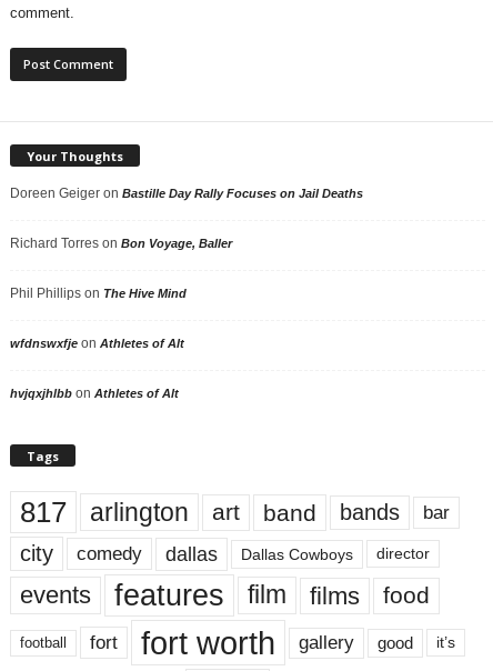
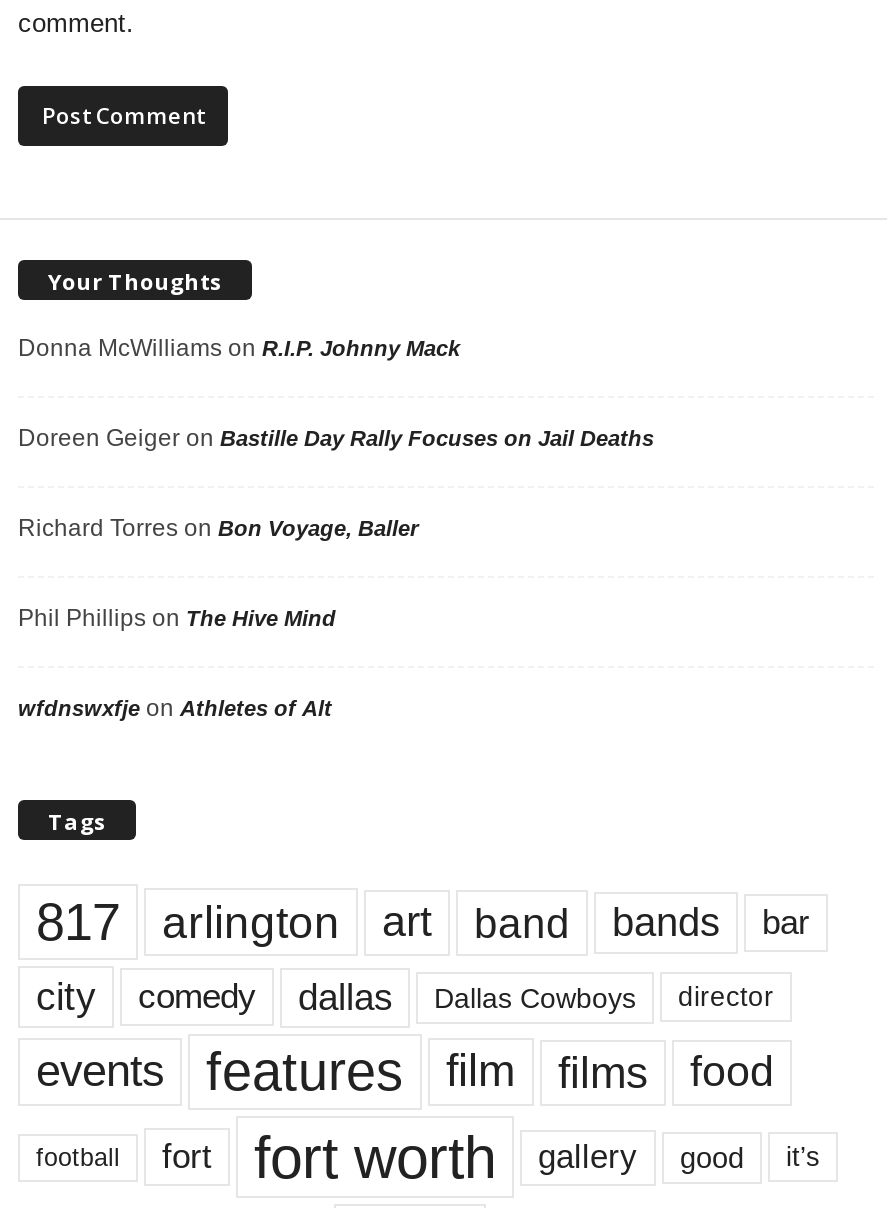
none -> [18,333,460,361] Donna McWilliams on R.I.P. Johnny Mack
moved [10,185,363,350] -> [18,423,654,721]: Doreen Geiger on Bastille Day Rally Focuses on Jail Deaths | Richard Torres on Bon Voyage, Baller | Phil Phillips on The Hive Mind | wfdnswxfje on Athletes of Alt
[10,385,179,400] hvjqxjhlbb on Athletes of Alt -> none

